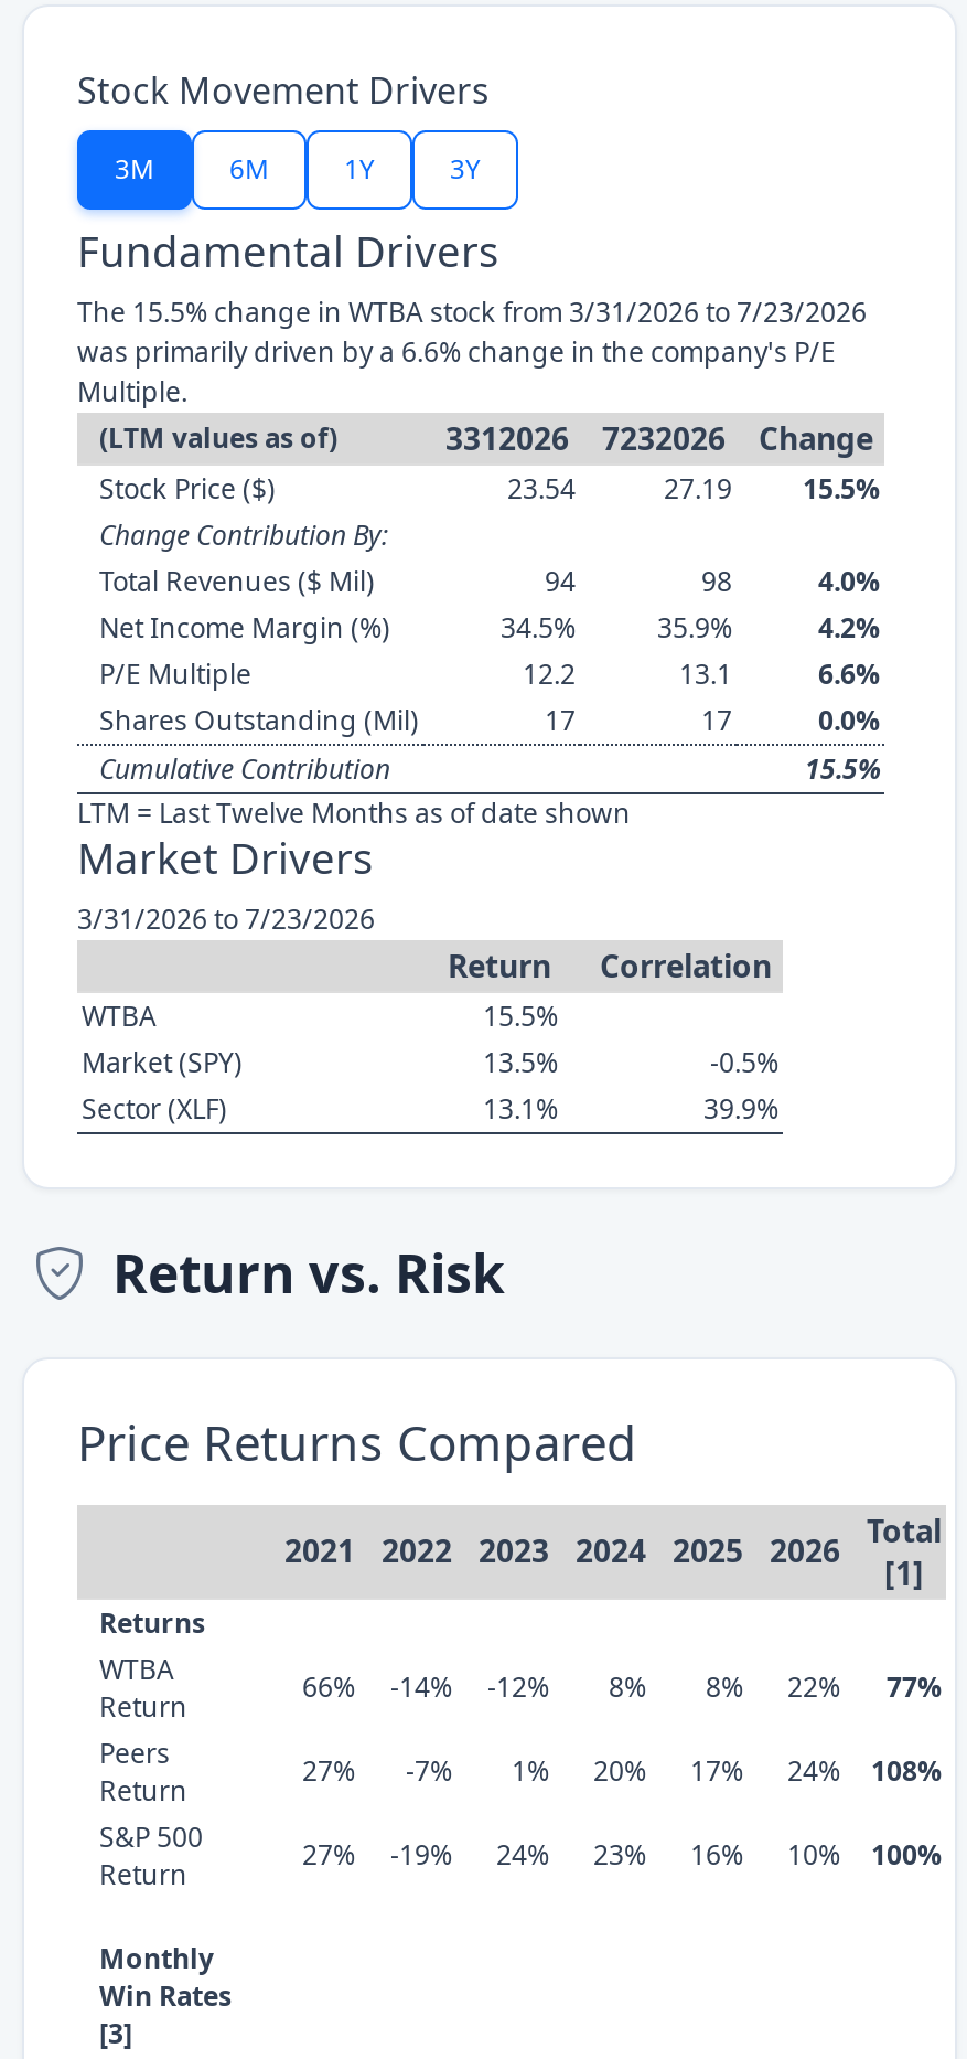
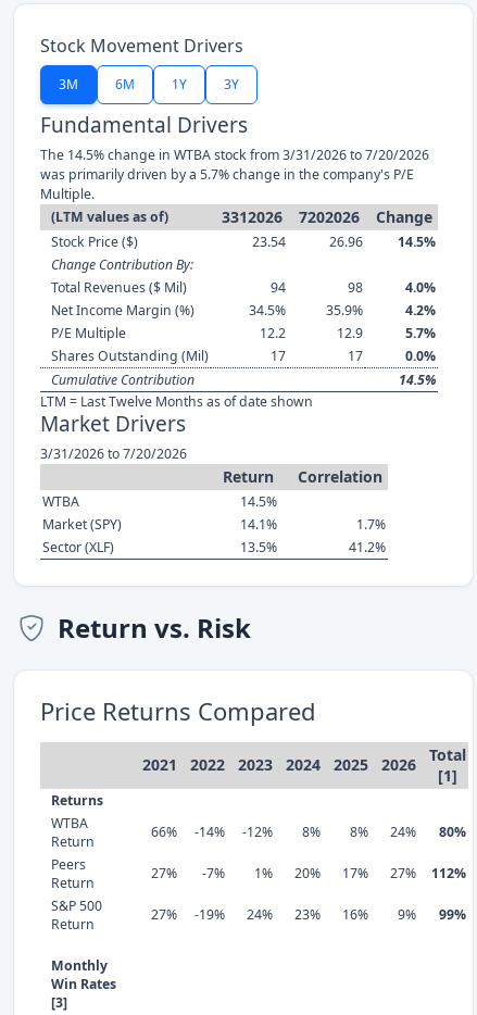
[77,294,867,331] The 15.5% change in WTBA stock from 3/31/2026 to 7/23/2026 -> [40,146,429,164] The 14.5% change in WTBA stock from 3/31/2026 to 7/20/2026
[77,333,836,371] was primarily driven by a 6.6% change in the company's P/E -> [40,165,414,184] was primarily driven by a 5.7% change in the company's P/E
[445,417,873,459] 3312026 7232026 Change -> [222,206,432,227] 3312026 7202026 Change
[664,470,732,508] 27.19 -> [329,233,363,251] 26.96
[803,470,880,508] 15.5% -> [398,233,436,251] 14.5%
[679,655,732,693] 13.1 -> [337,324,363,342] 12.9
[818,655,880,693] 6.6% -> [405,324,436,342] 5.7%
[805,750,880,788] 15.5% -> [399,371,436,389] 14.5%
[77,900,375,938] 3/31/2026 to 7/23/2026 -> [40,444,187,463] 3/31/2026 to 7/20/2026
[483,998,558,1035] 15.5% -> [240,492,277,511] 14.5%
[483,1044,558,1081] 13.5% -> [240,515,277,534] 14.1%
[710,1044,778,1081] -0.5% -> [356,515,386,534] 1.7%
[483,1090,558,1128] 13.1% -> [240,538,277,556] 13.5%
[703,1090,778,1128] 39.9% -> [349,538,386,556] 41.2%
[787,1668,840,1706] 22% -> [390,823,416,841] 24%
[887,1668,942,1706] 77% -> [439,823,466,841] 80%
[787,1752,840,1790] 24% -> [390,864,416,882] 27%
[871,1752,942,1790] 108% -> [431,864,466,882] 112%
[787,1836,840,1874] 10% -> [398,905,416,924] 9%
[871,1836,942,1874] 100% -> [439,905,466,924] 99%

